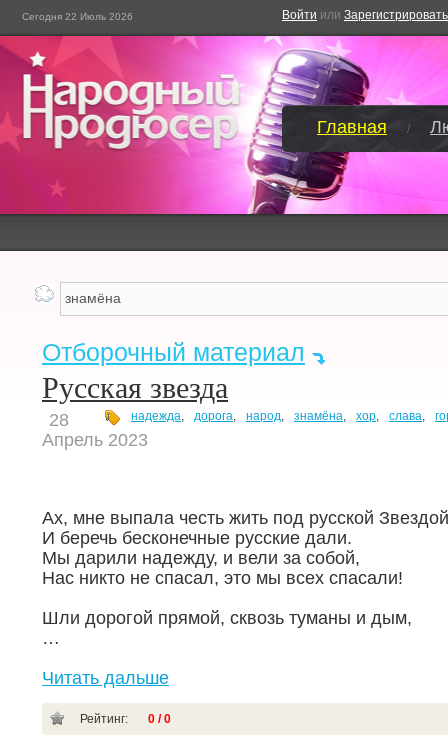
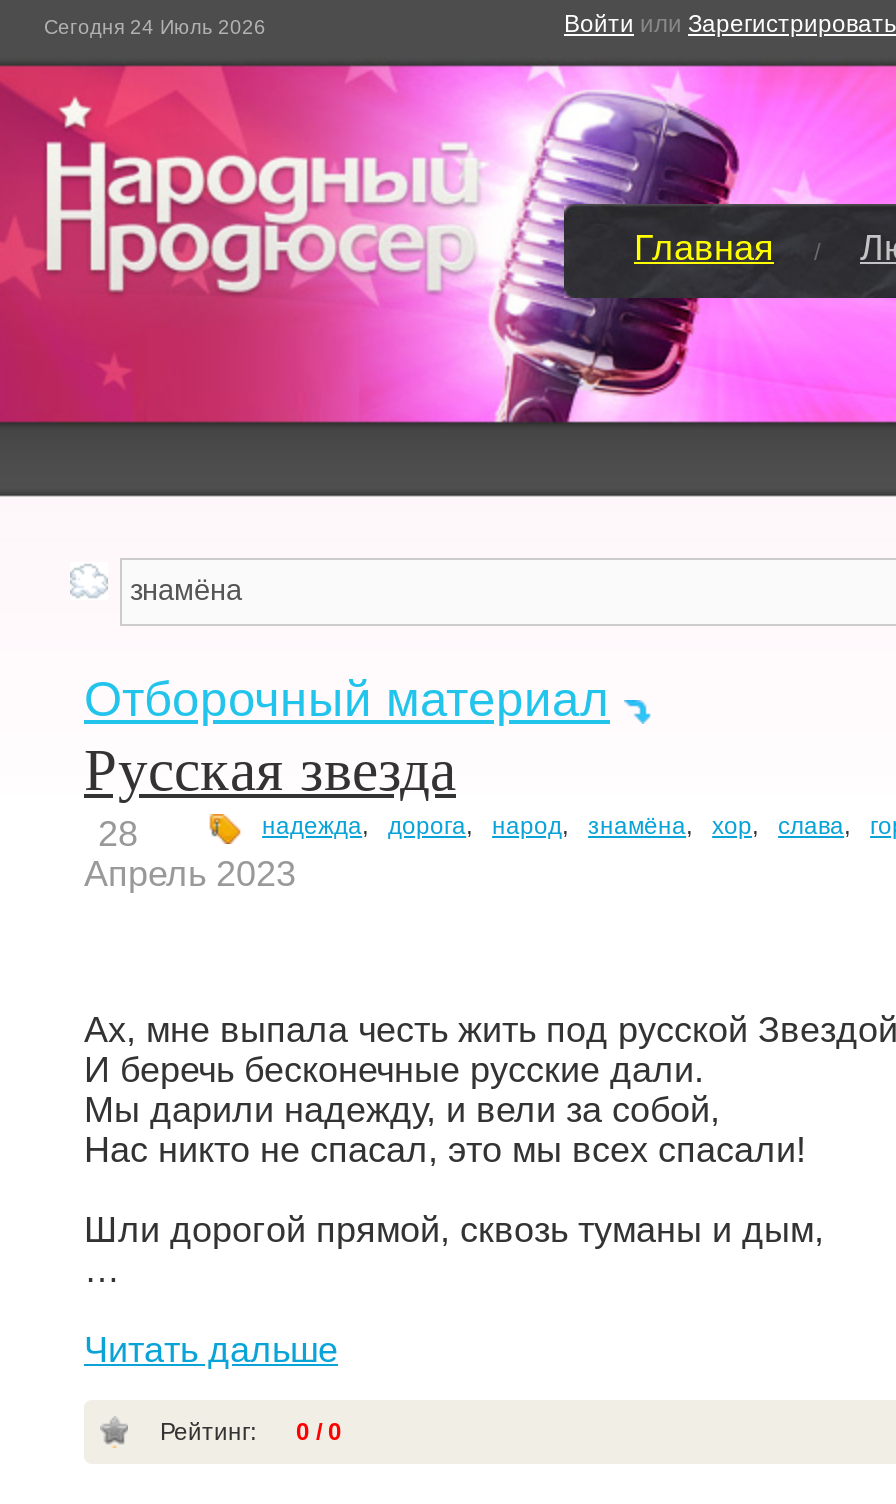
[22,11,133,22] Сегодня 22 Июль 2026 -> [44,16,266,38] Сегодня 24 Июль 2026

